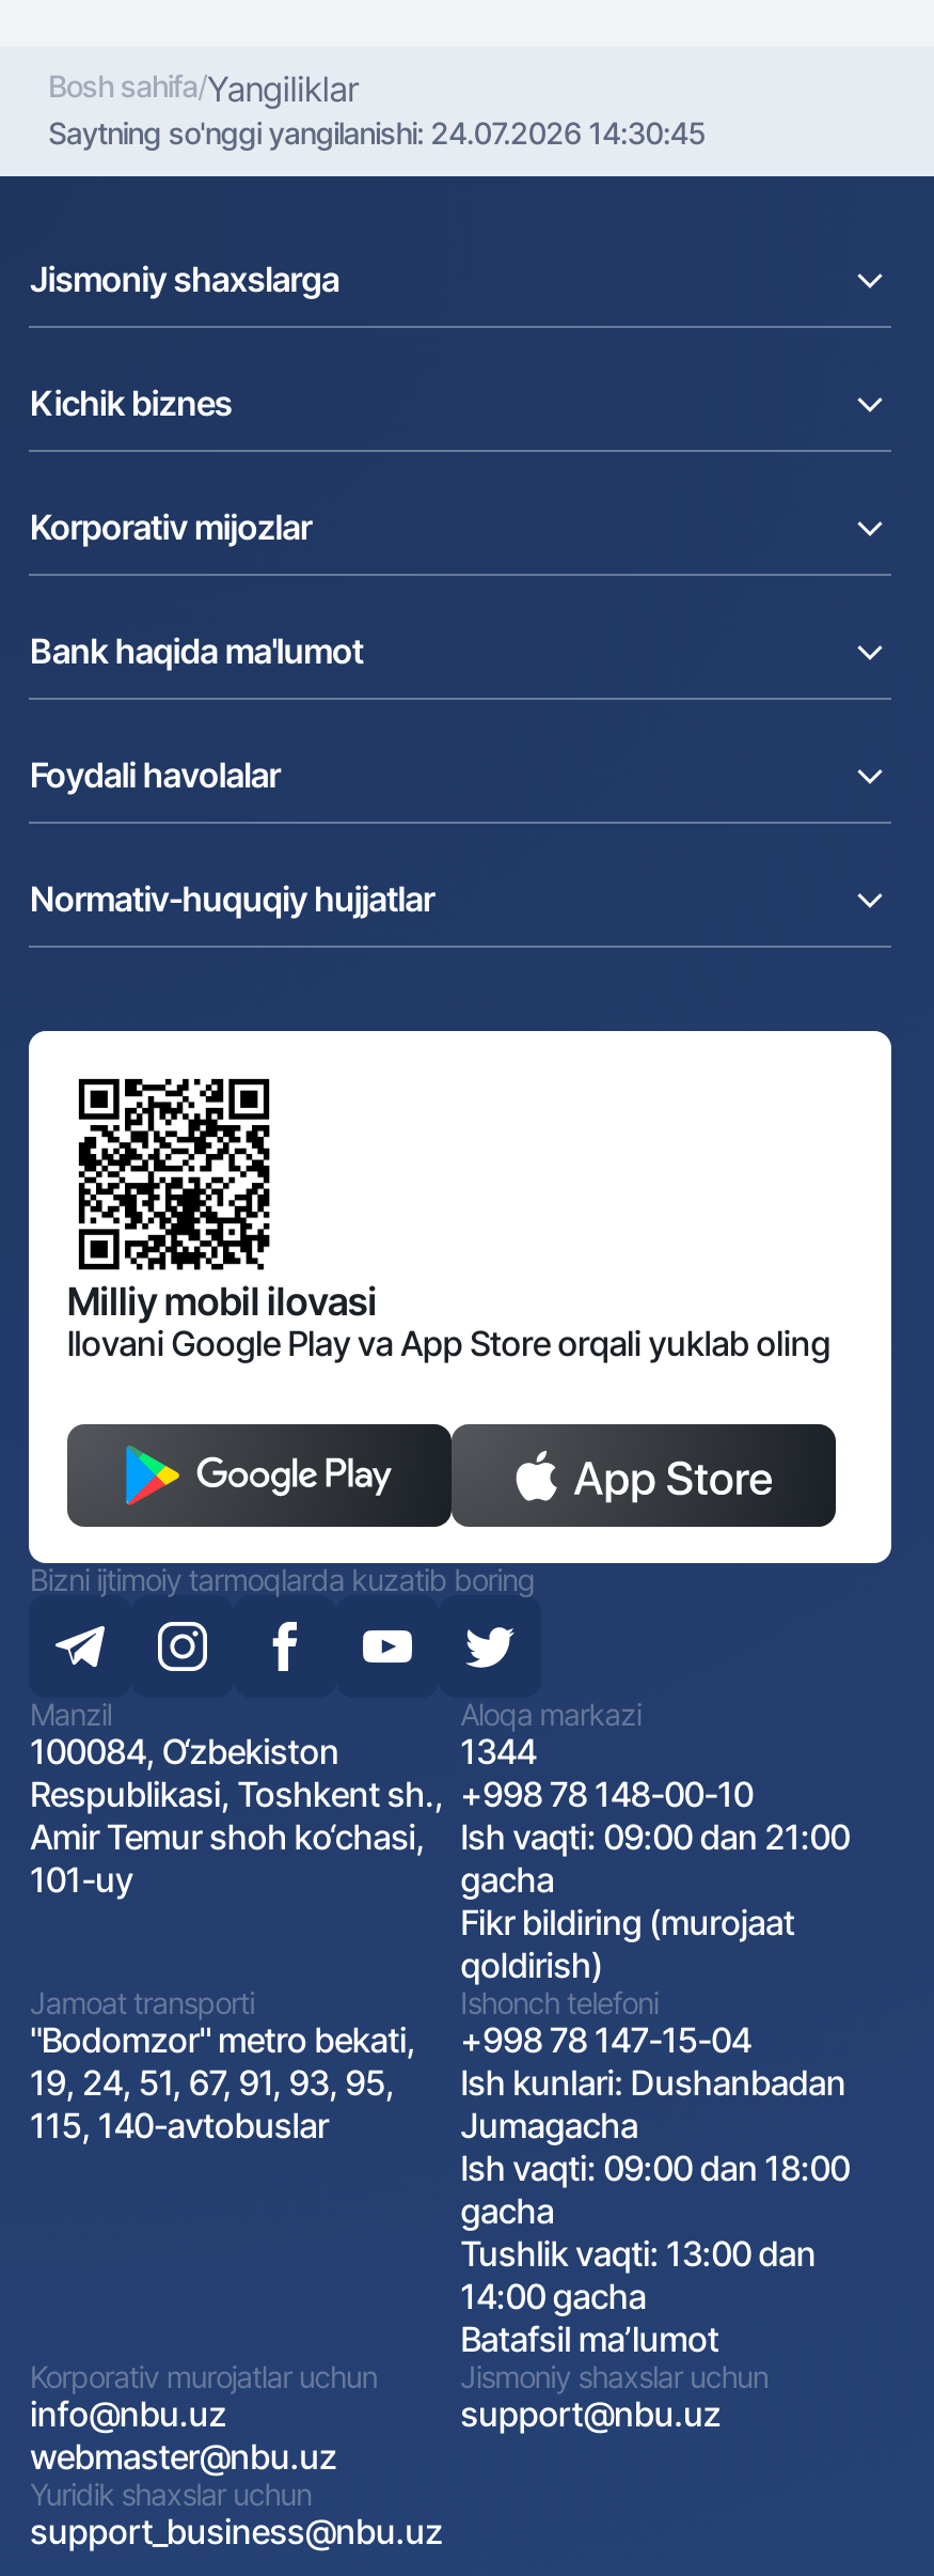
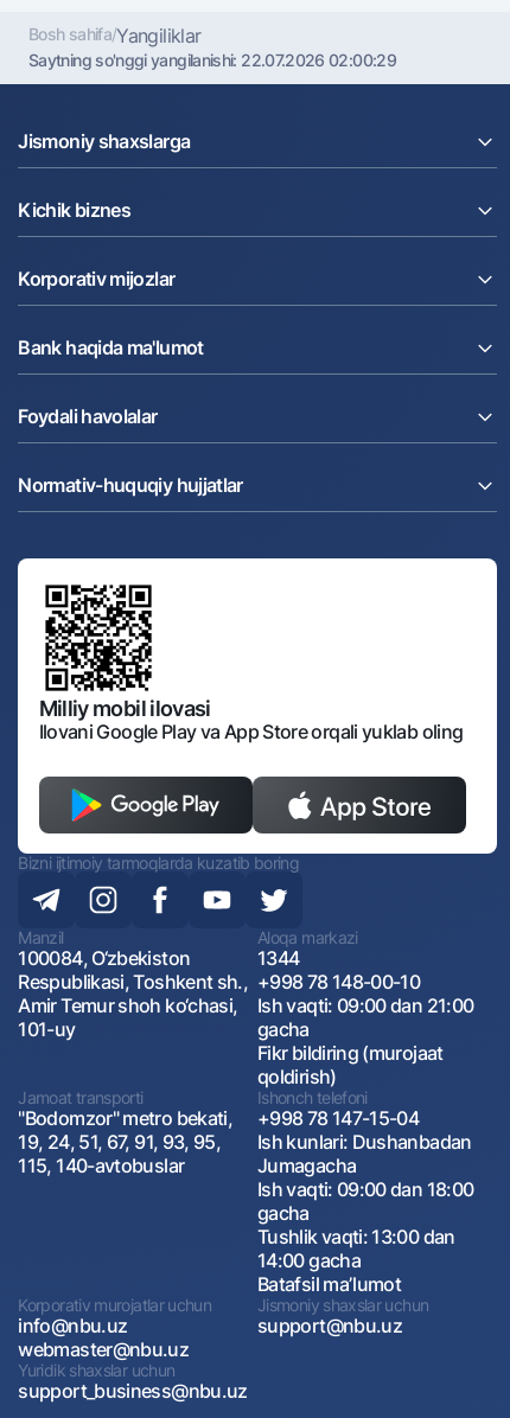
[48,115,706,152] Saytning so'nggi yangilanishi: 24.07.2026 14:30:45 -> [28,50,396,71] Saytning so'nggi yangilanishi: 22.07.2026 02:00:29

